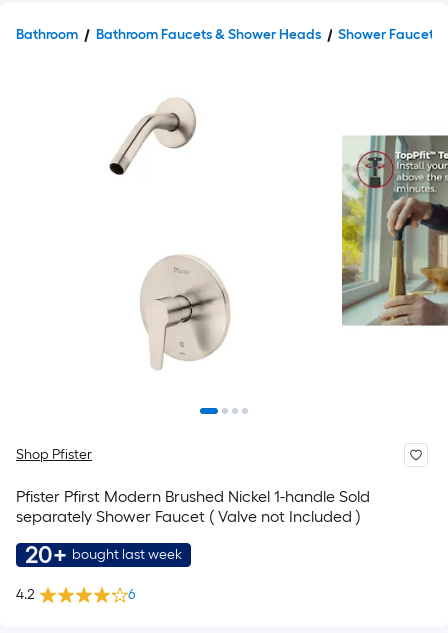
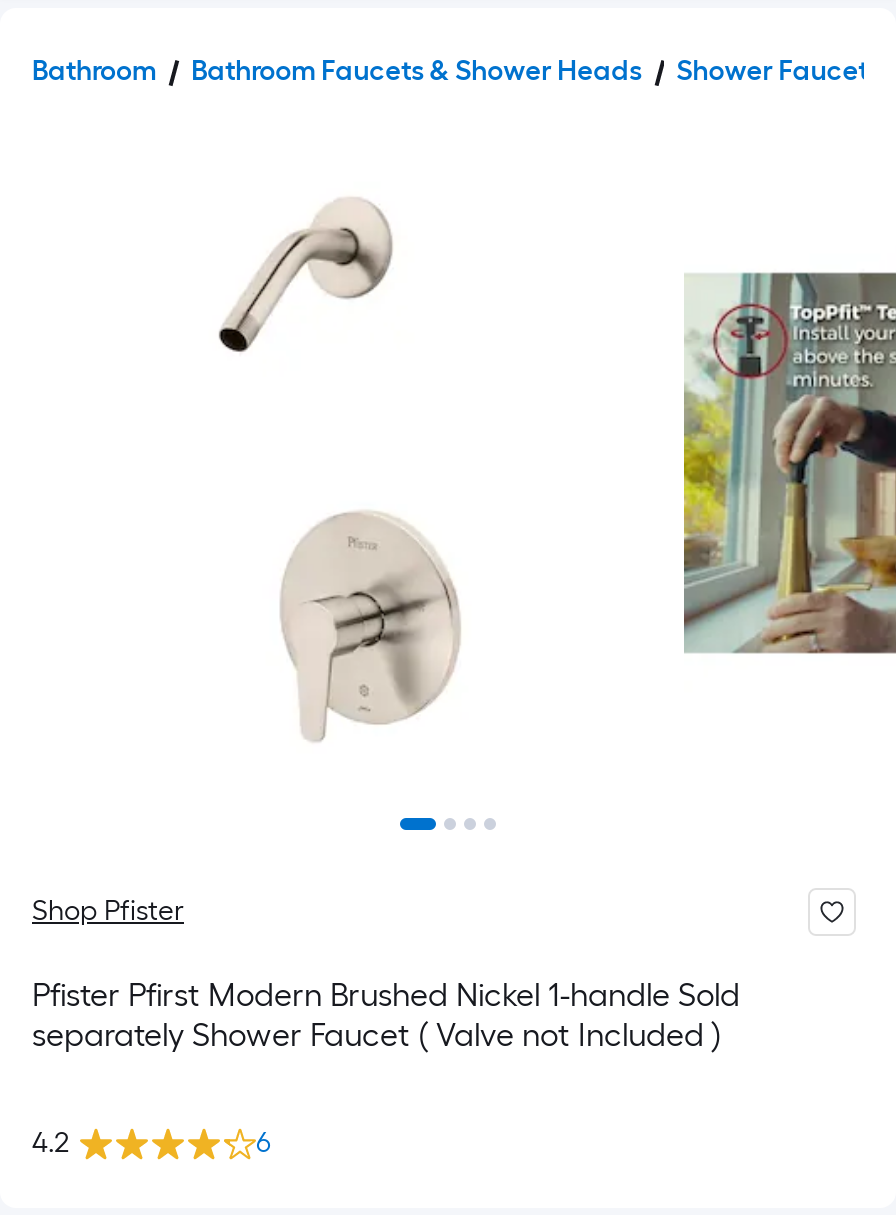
[25,540,182,569] 20+ bought last week -> none

